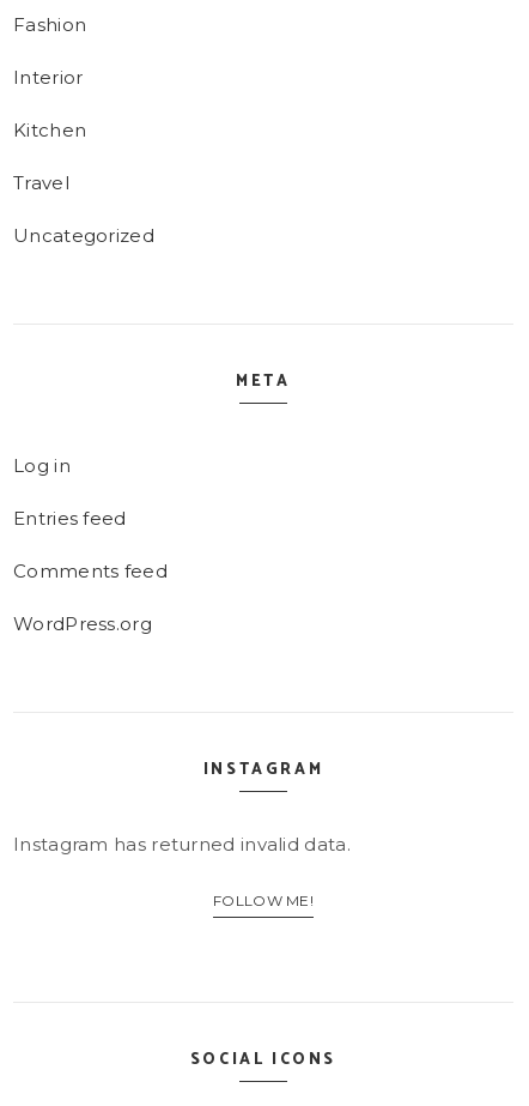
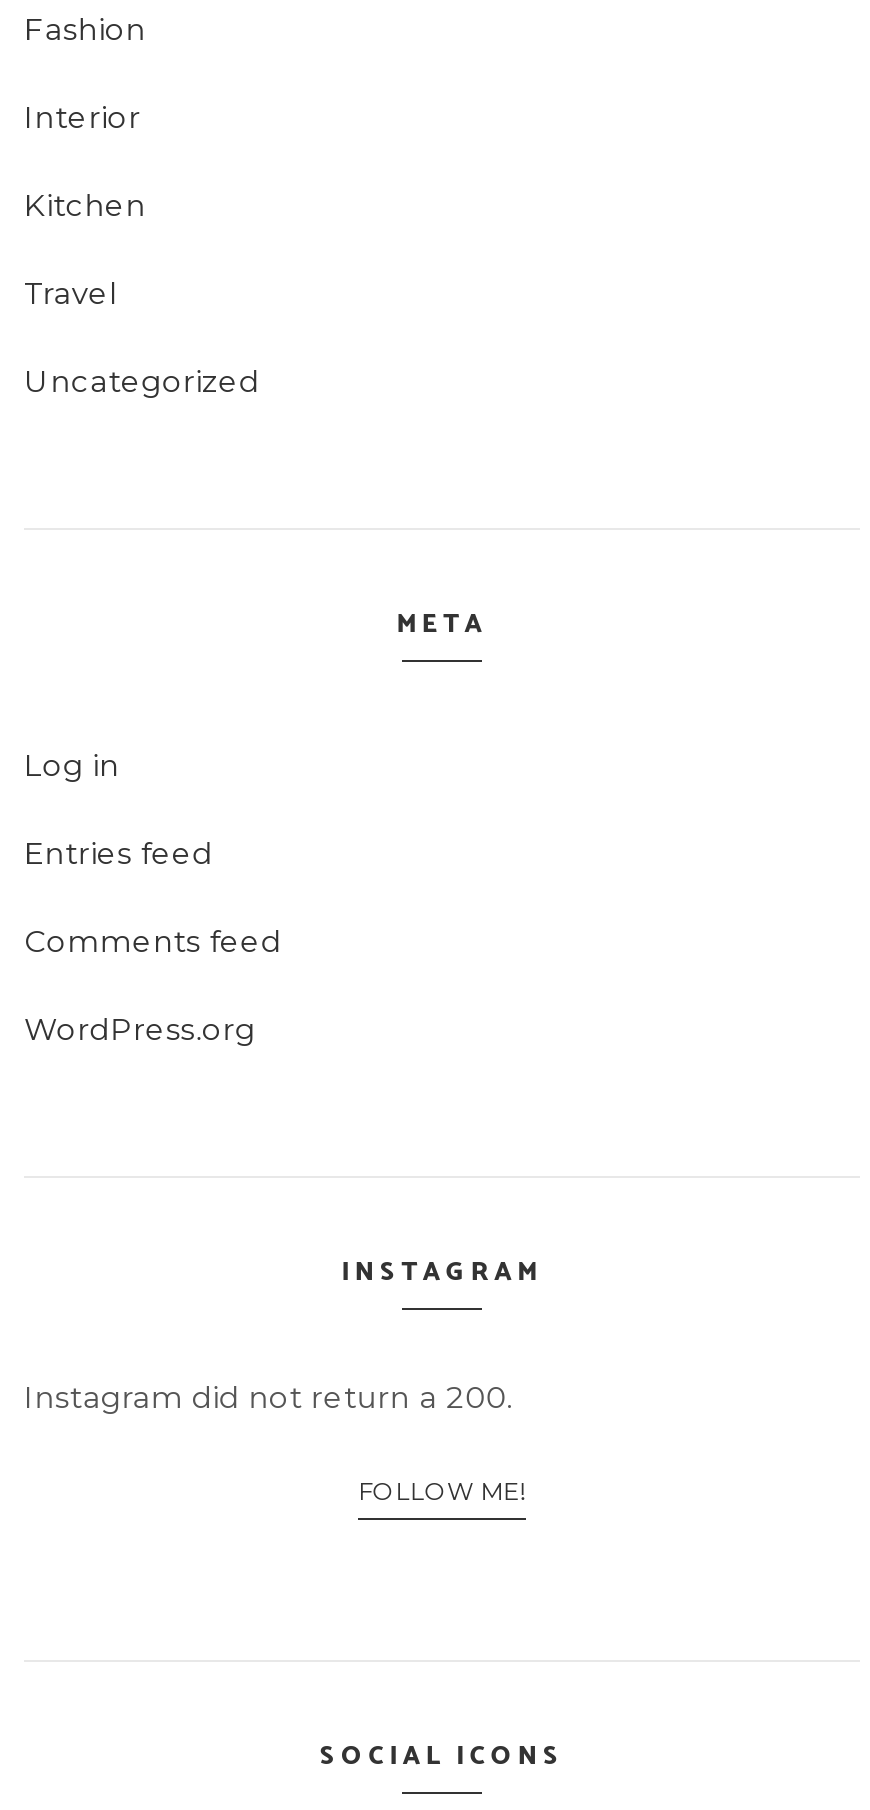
[13,832,350,855] Instagram has returned invalid data. -> [24,1377,513,1415] Instagram did not return a 200.

